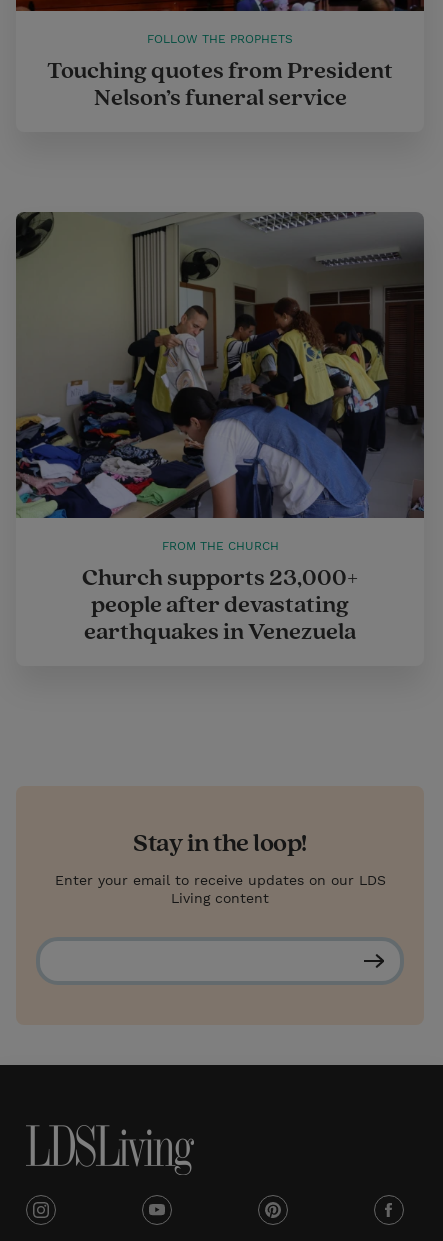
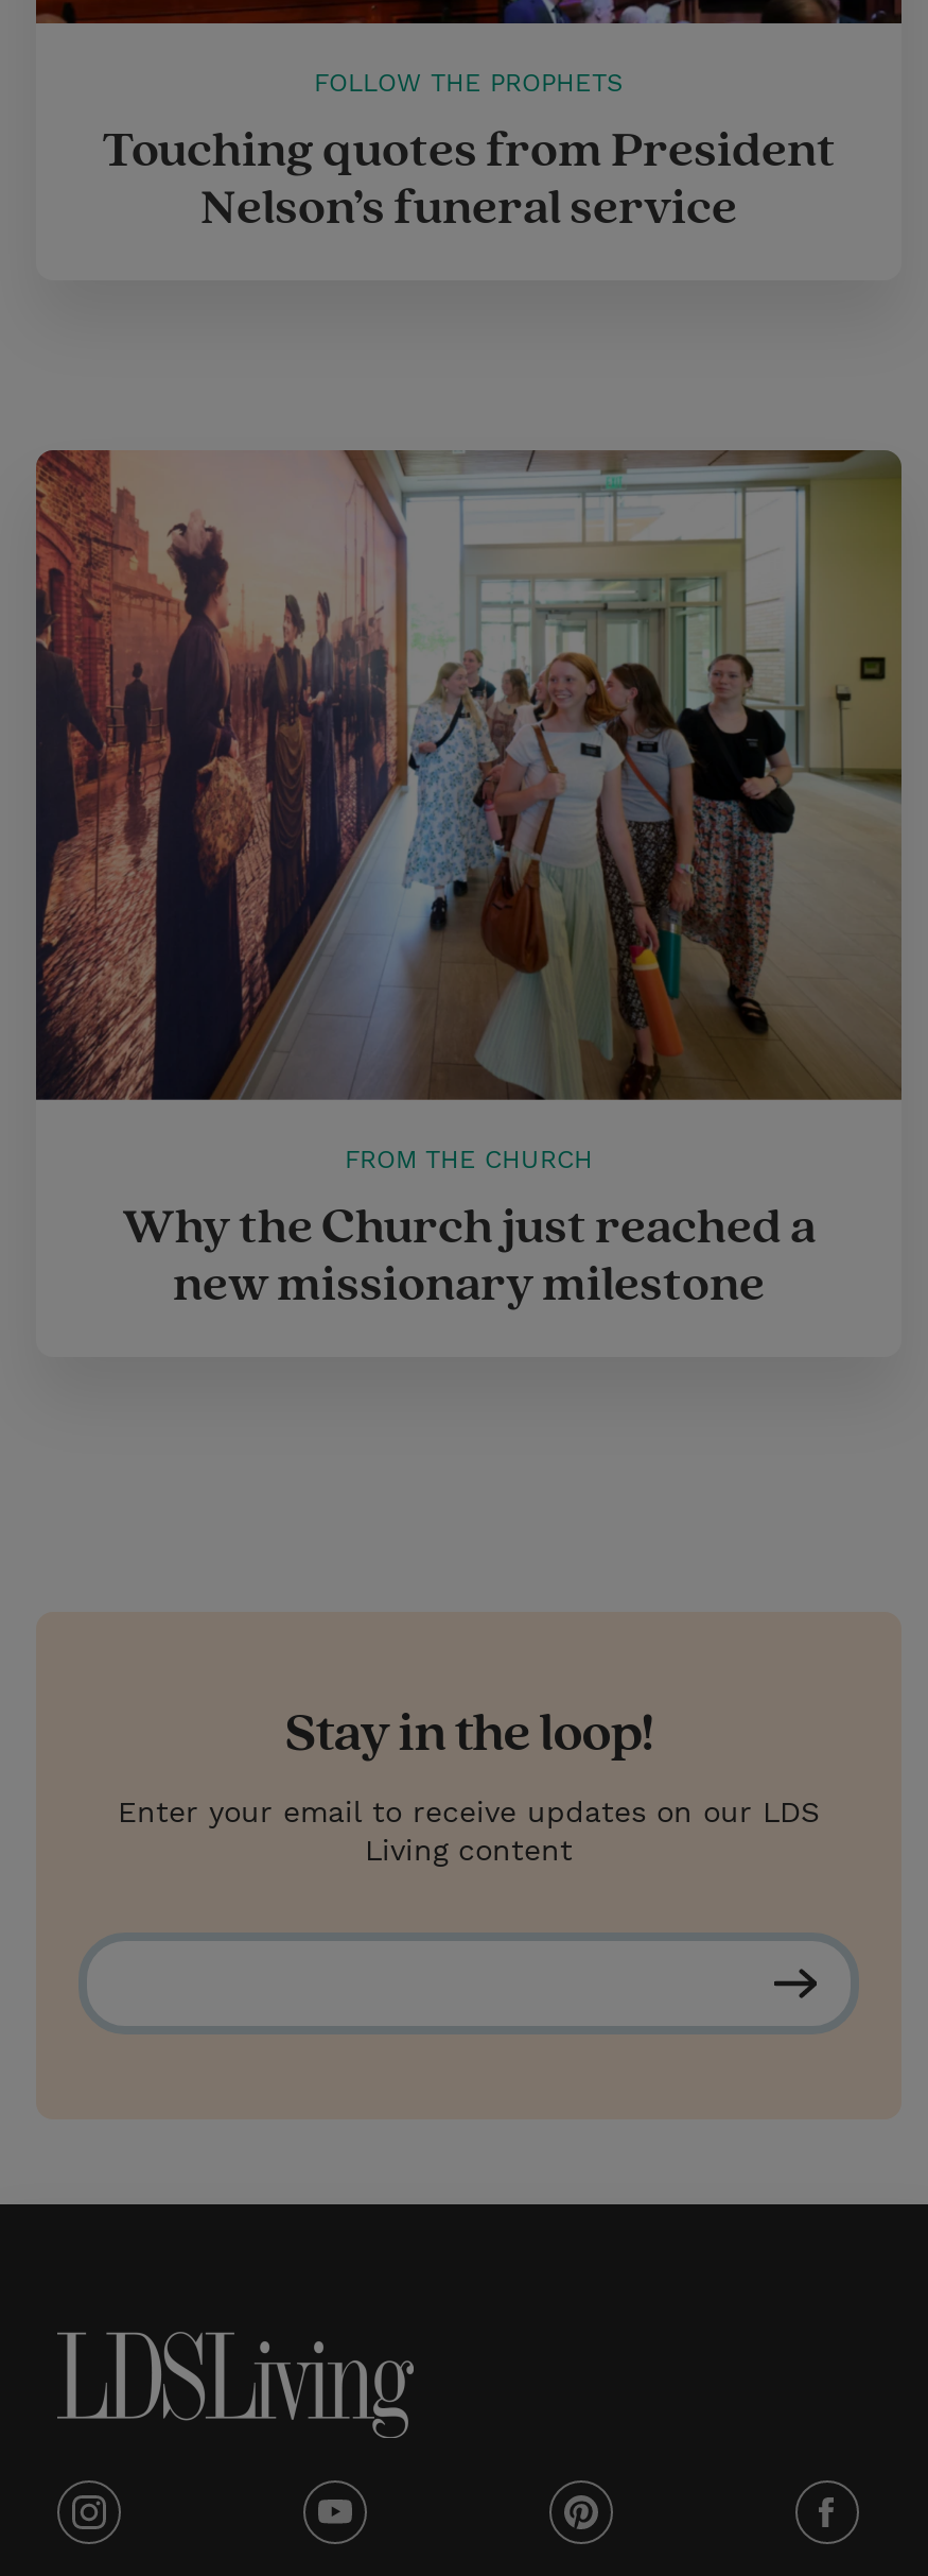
[15,211,425,519] [image] -> [34,448,904,1102] [image]
[82,563,358,647] Church supports 23,000+ | people after devastating | earthquakes in Venezuela -> [122,1196,816,1317] Why the Church just reached a | new missionary milestone

